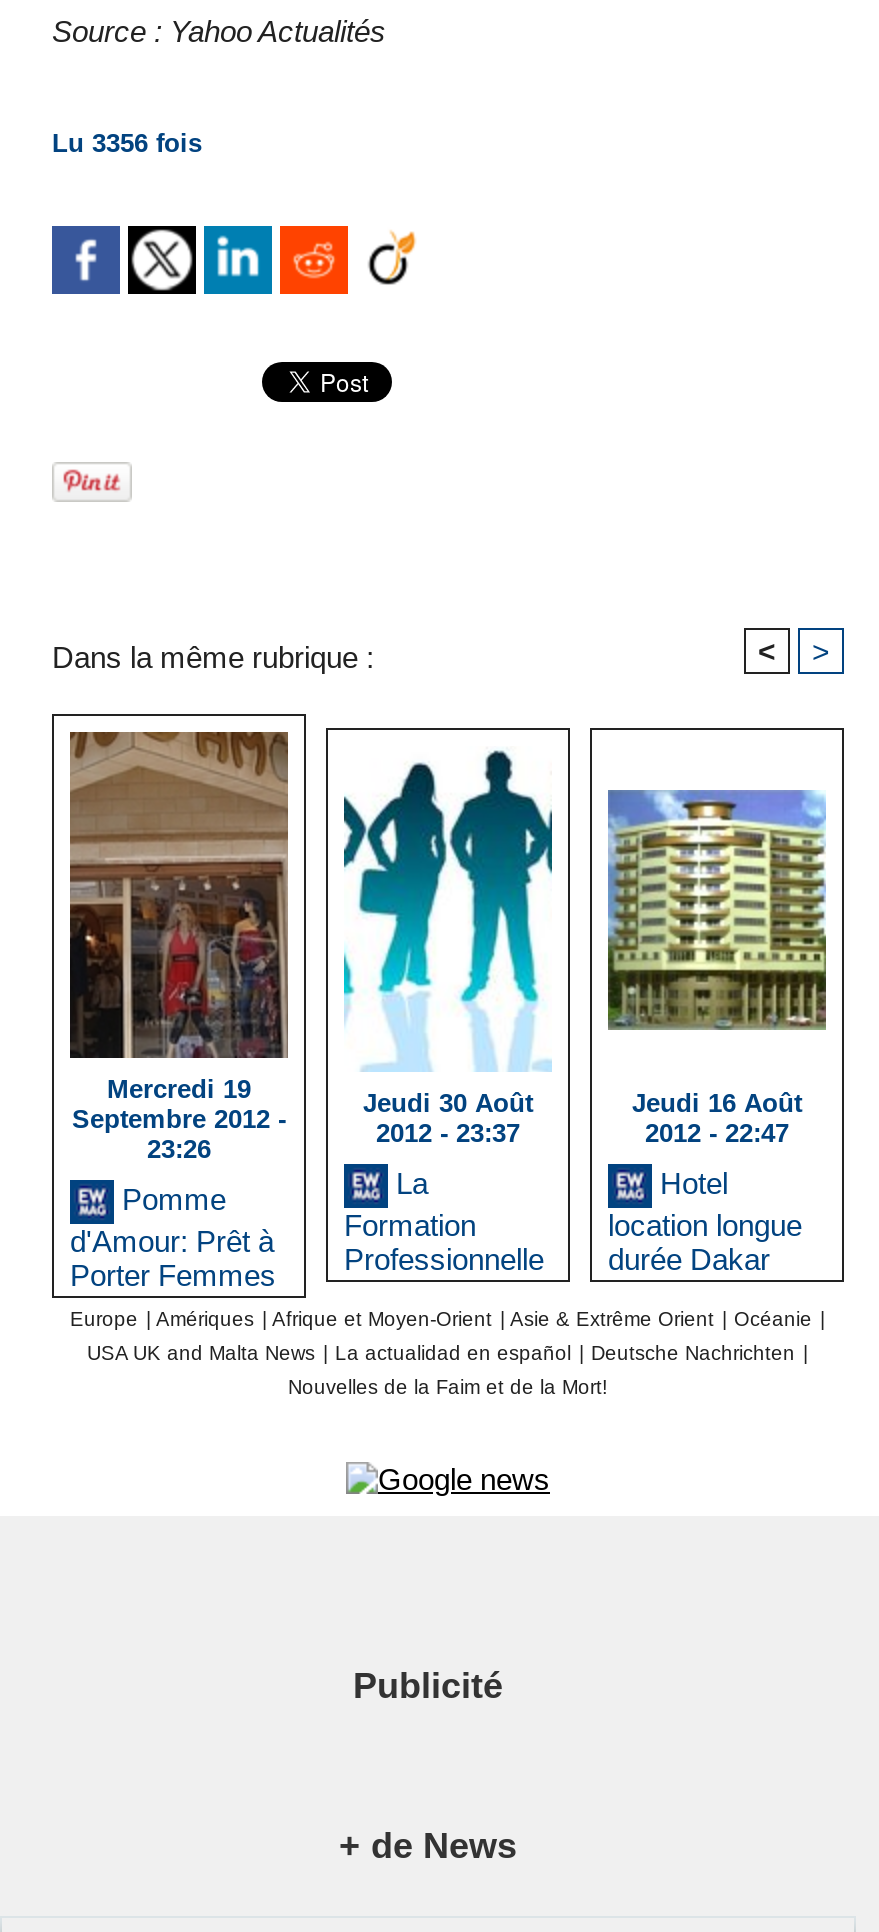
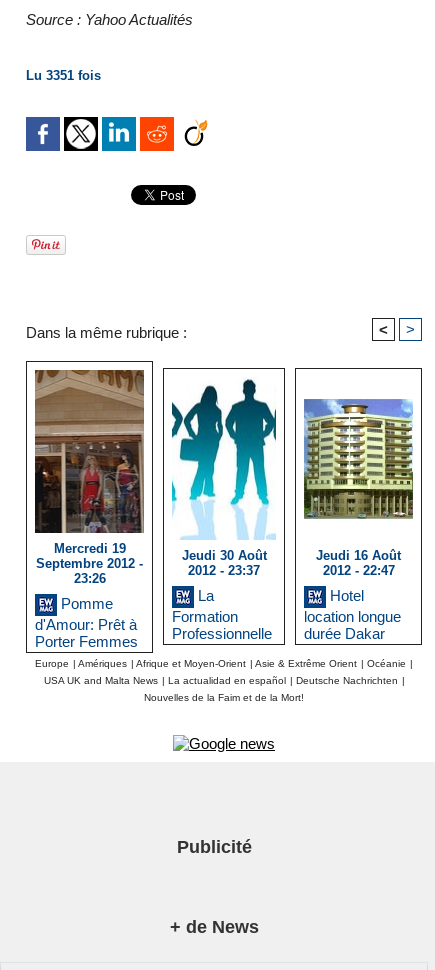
[52,128,202,158] Lu 3356 fois -> [26,68,101,83] Lu 3351 fois

